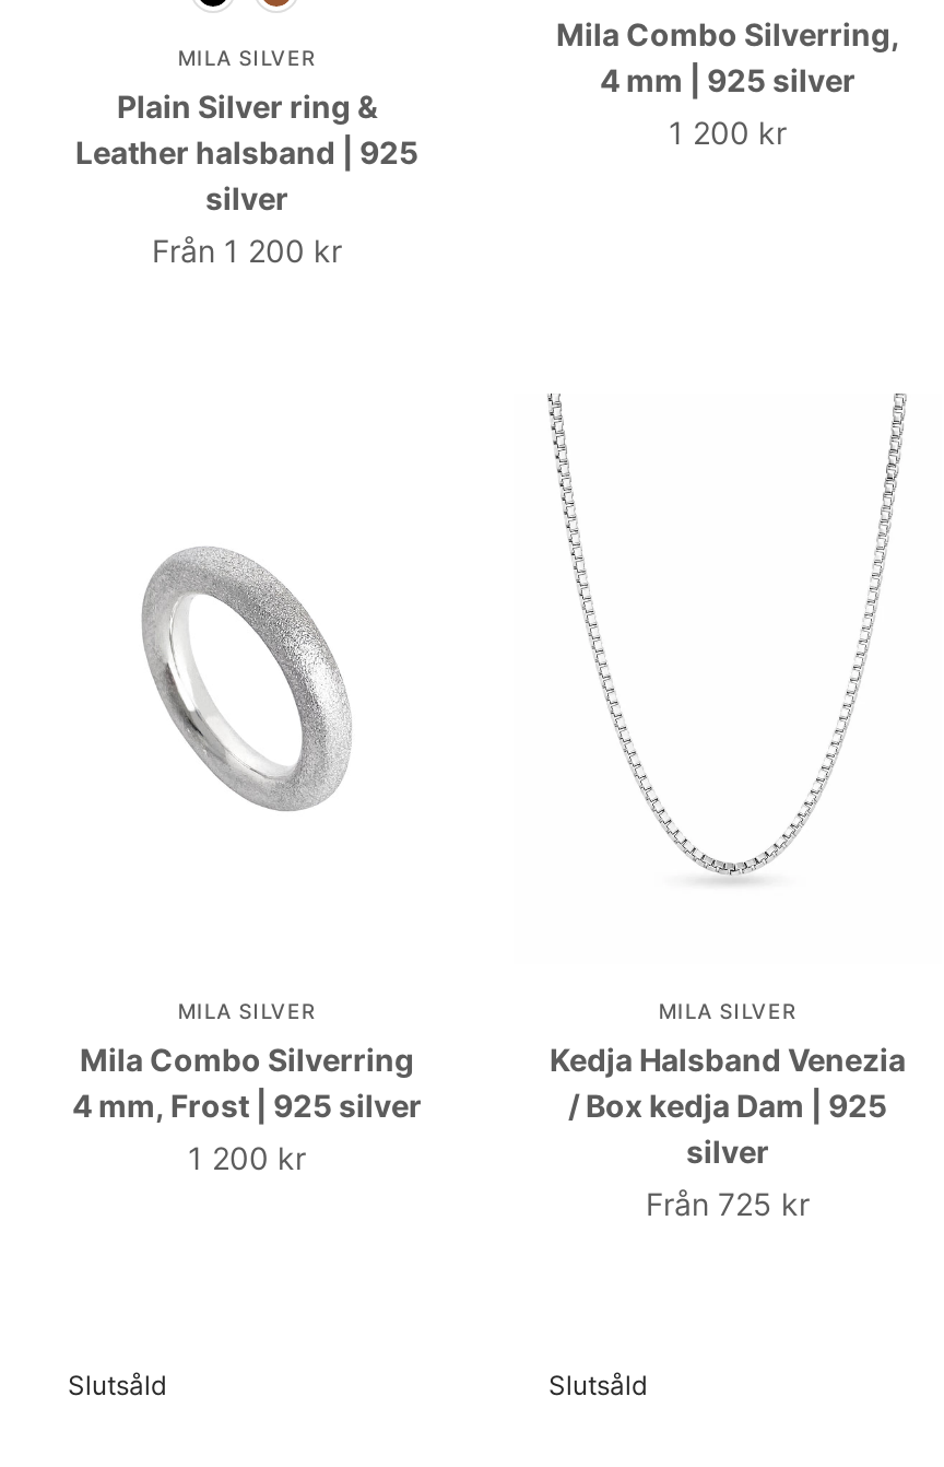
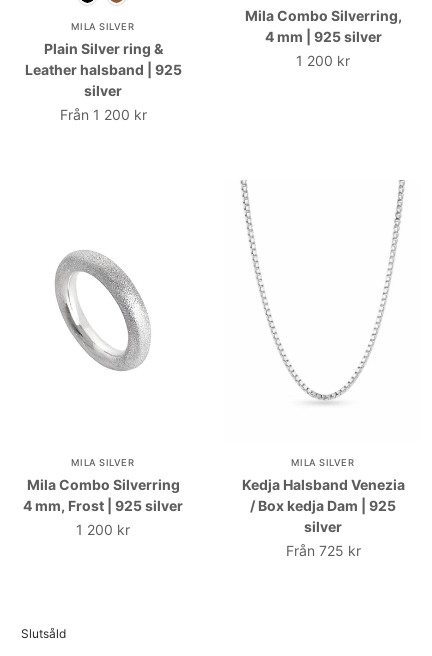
[548,1369,647,1402] Slutsåld -> none

